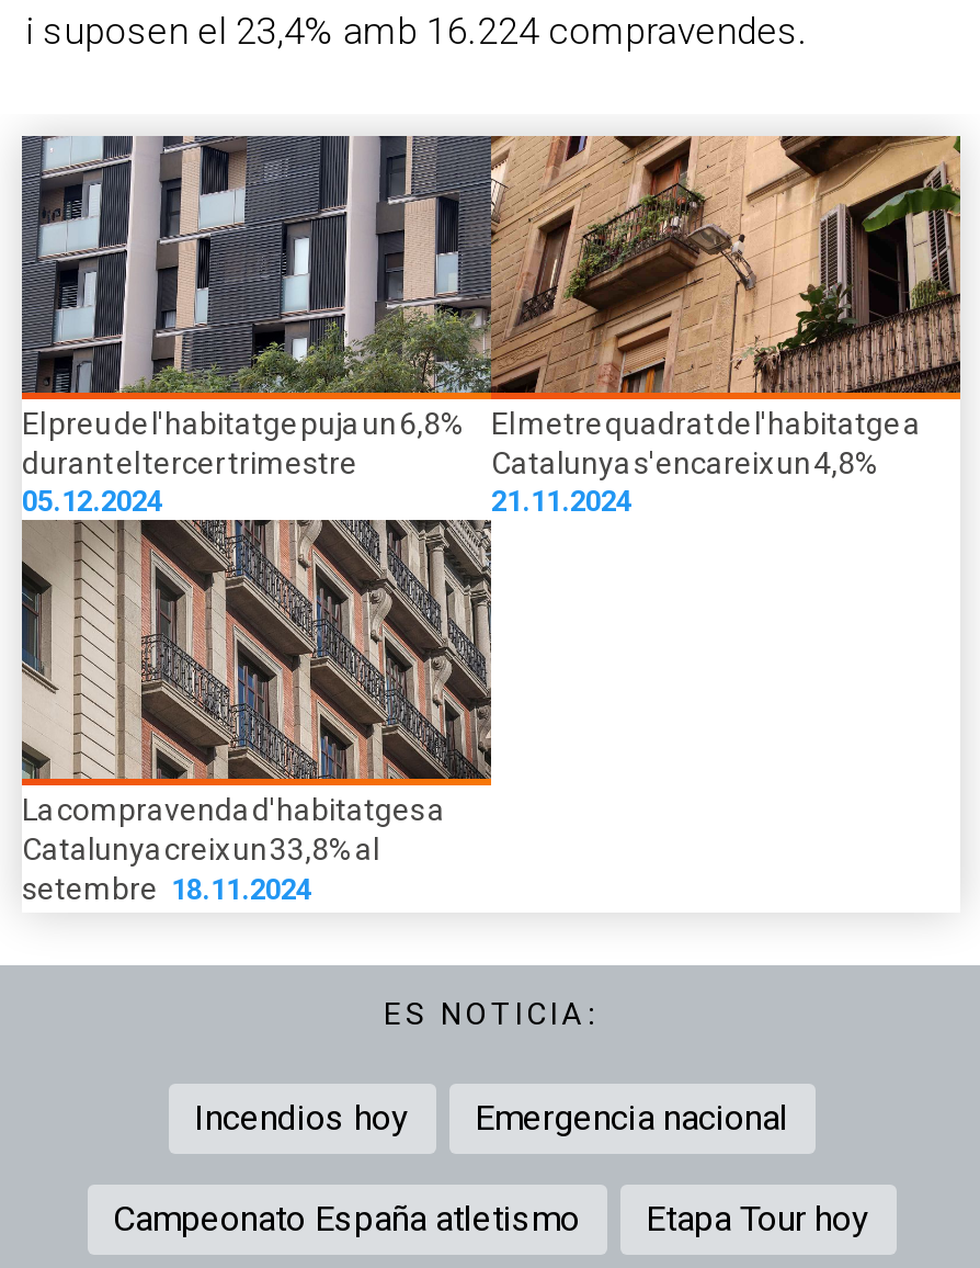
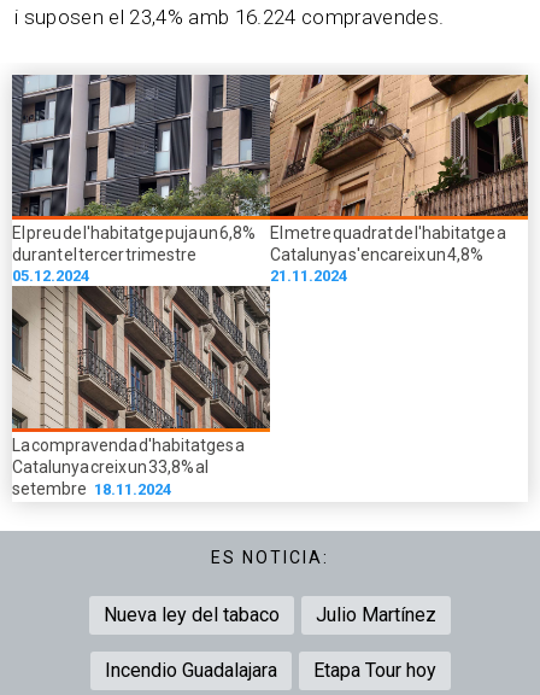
[194,1096,788,1138] Incendios hoy | Emergencia nacional -> [104,603,436,626] Nueva ley del tabaco | Julio Martínez
[113,1197,580,1239] Campeonato España atletismo -> [104,659,277,681] Incendio Guadalajara

